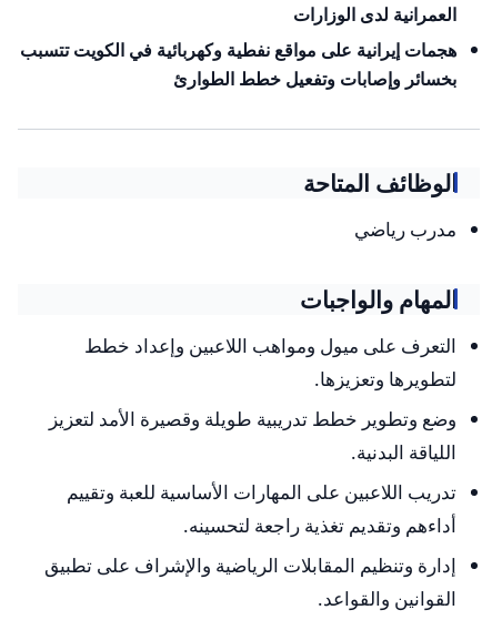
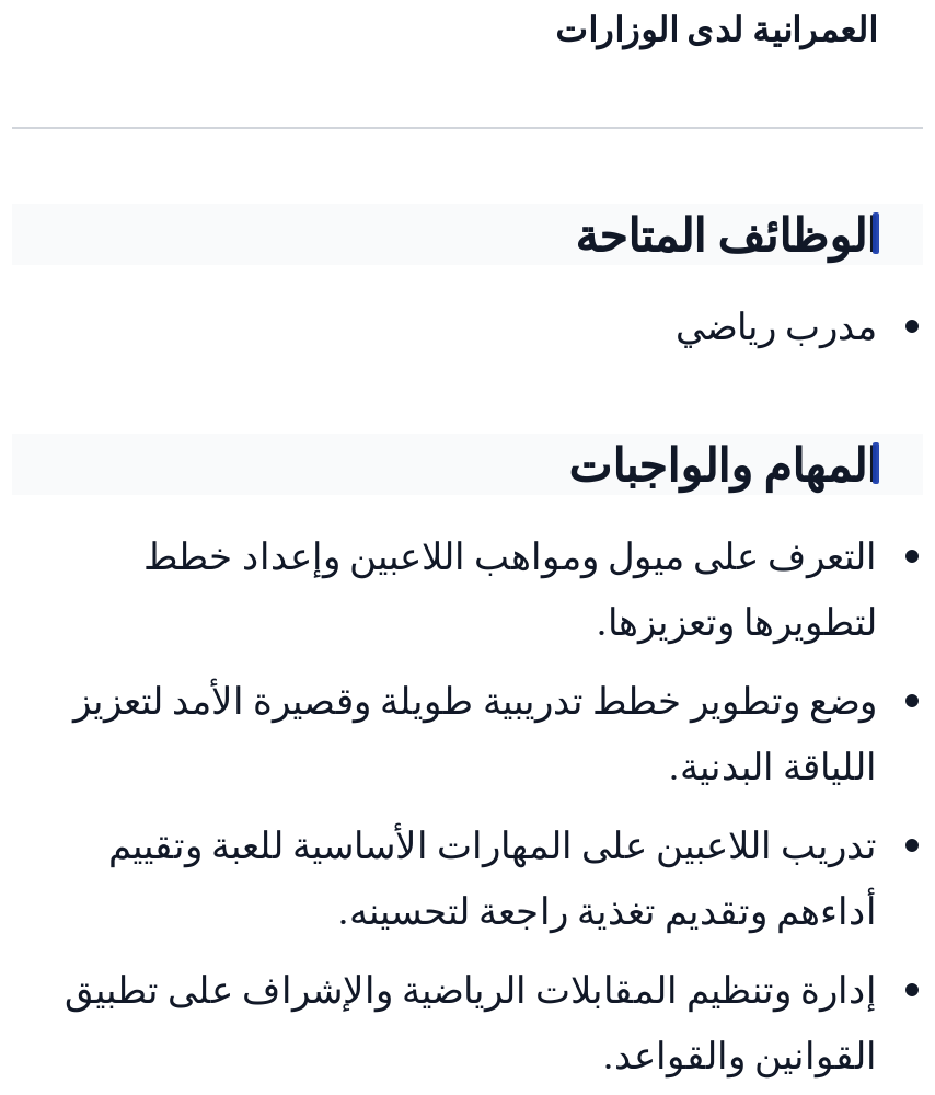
[20,38,456,91] هجمات إيرانية على مواقع نفطية وكهربائية في الكويت تتسبب | بخسائر وإصابات وتفعيل خطط الطوارئ -> none

